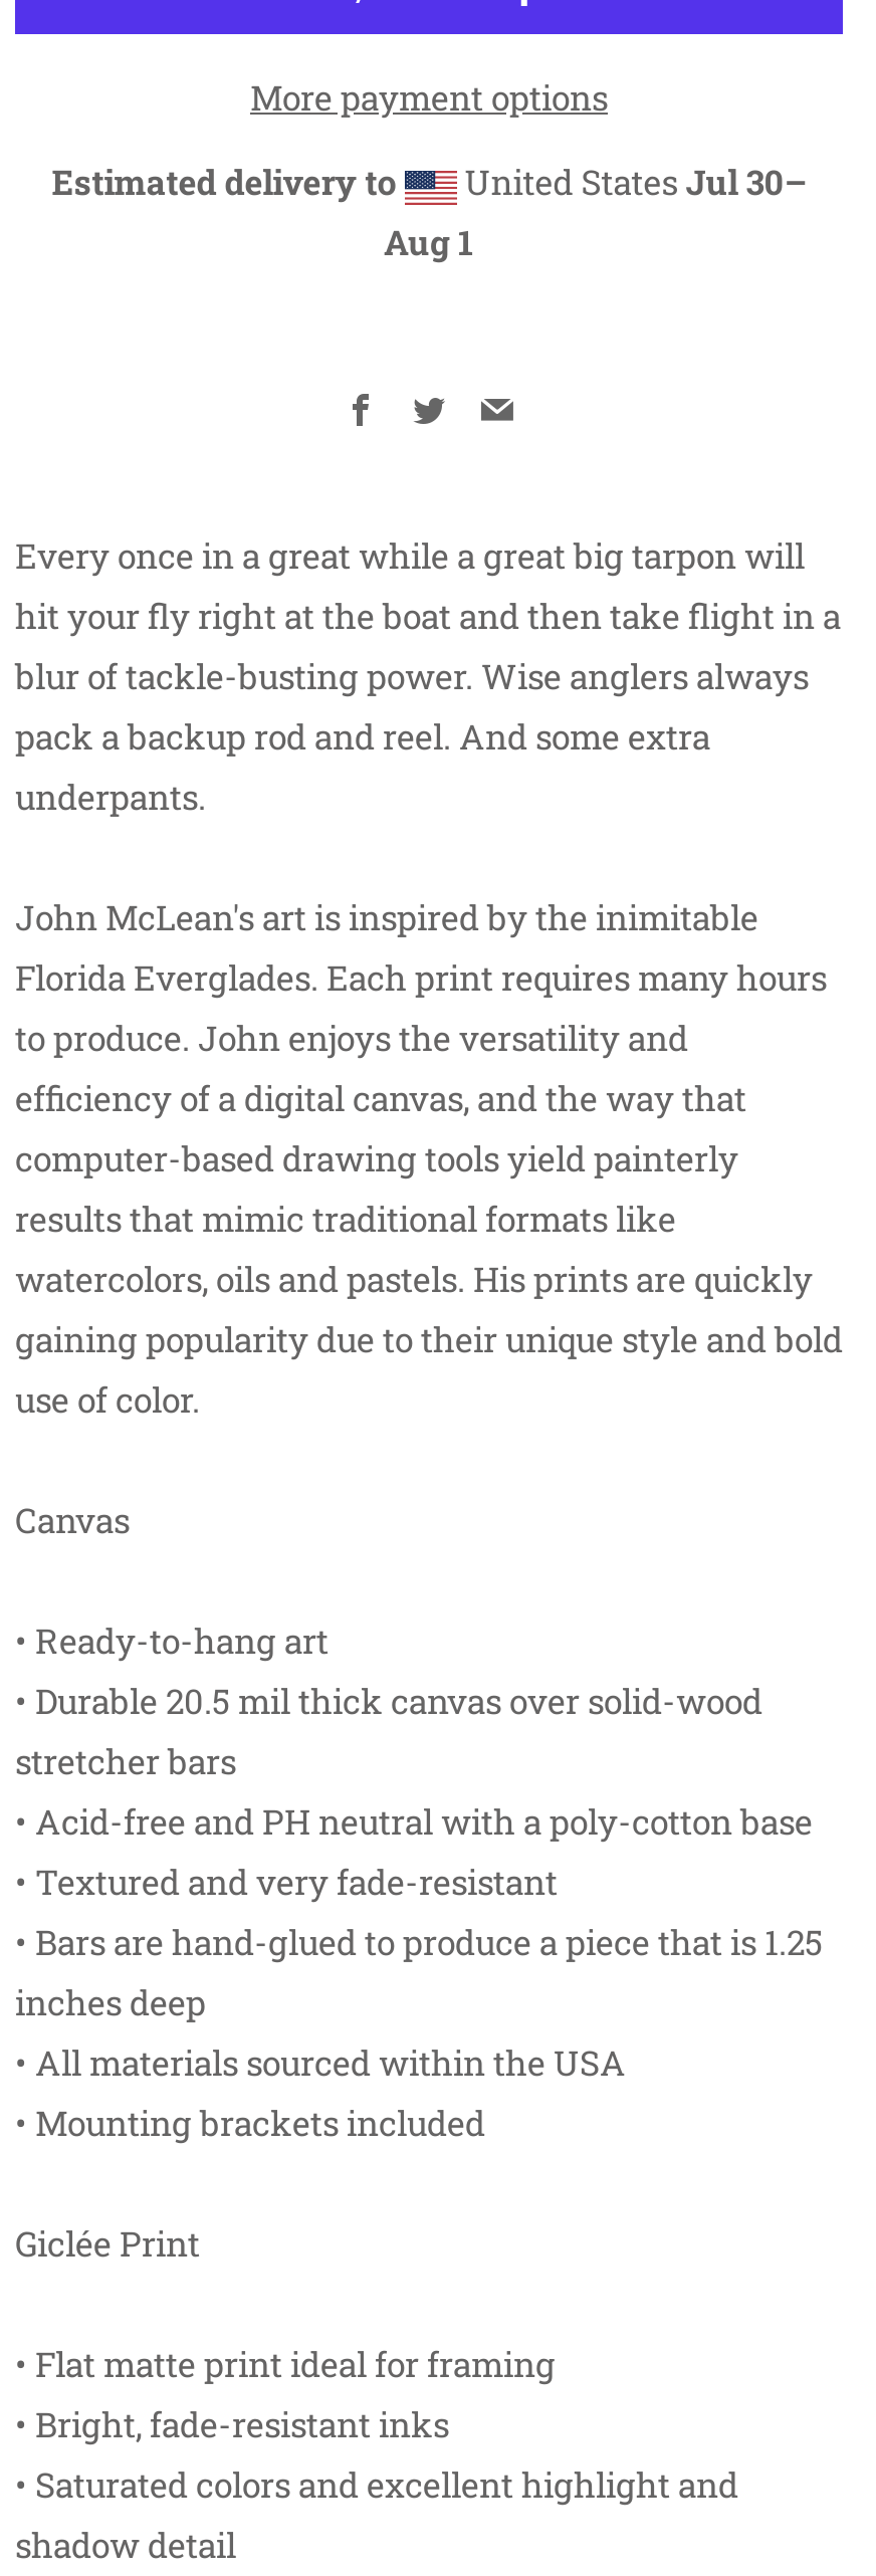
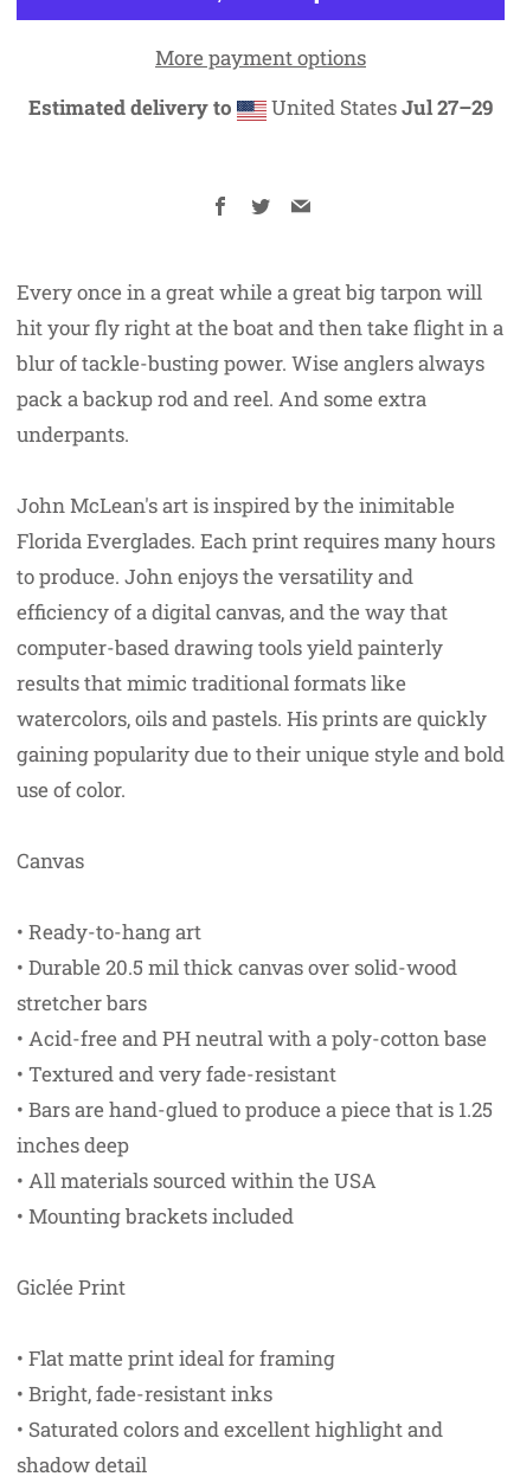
[384,159,806,265] United States Jul 30– | Aug 1 -> [267,94,493,121] United States Jul 27–29

